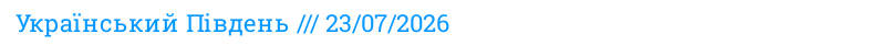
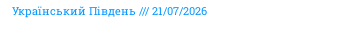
[15,6,449,39] Український Південь 23/07/2026 -> [12,3,207,18] Український Південь 21/07/2026

